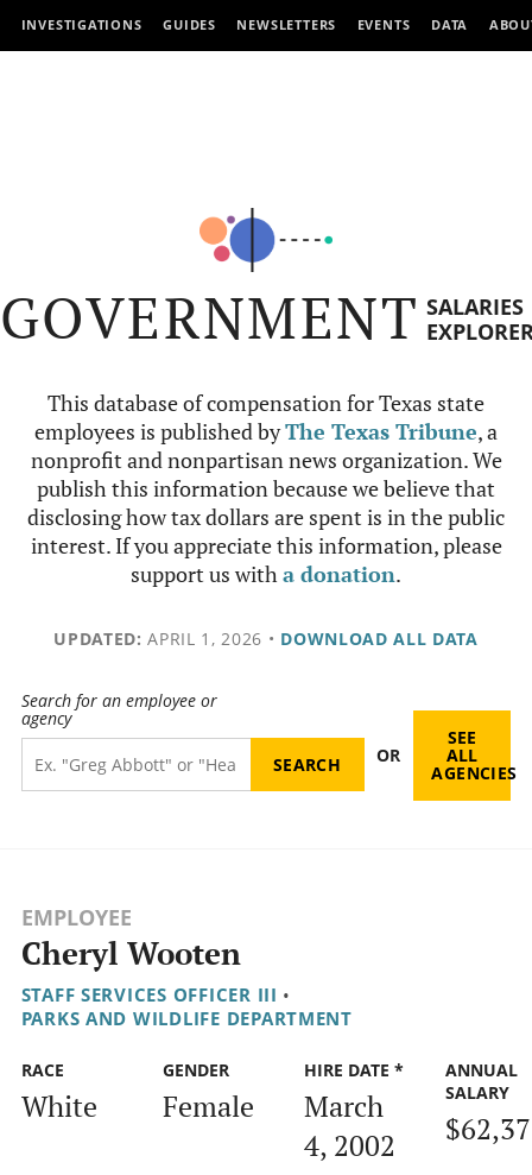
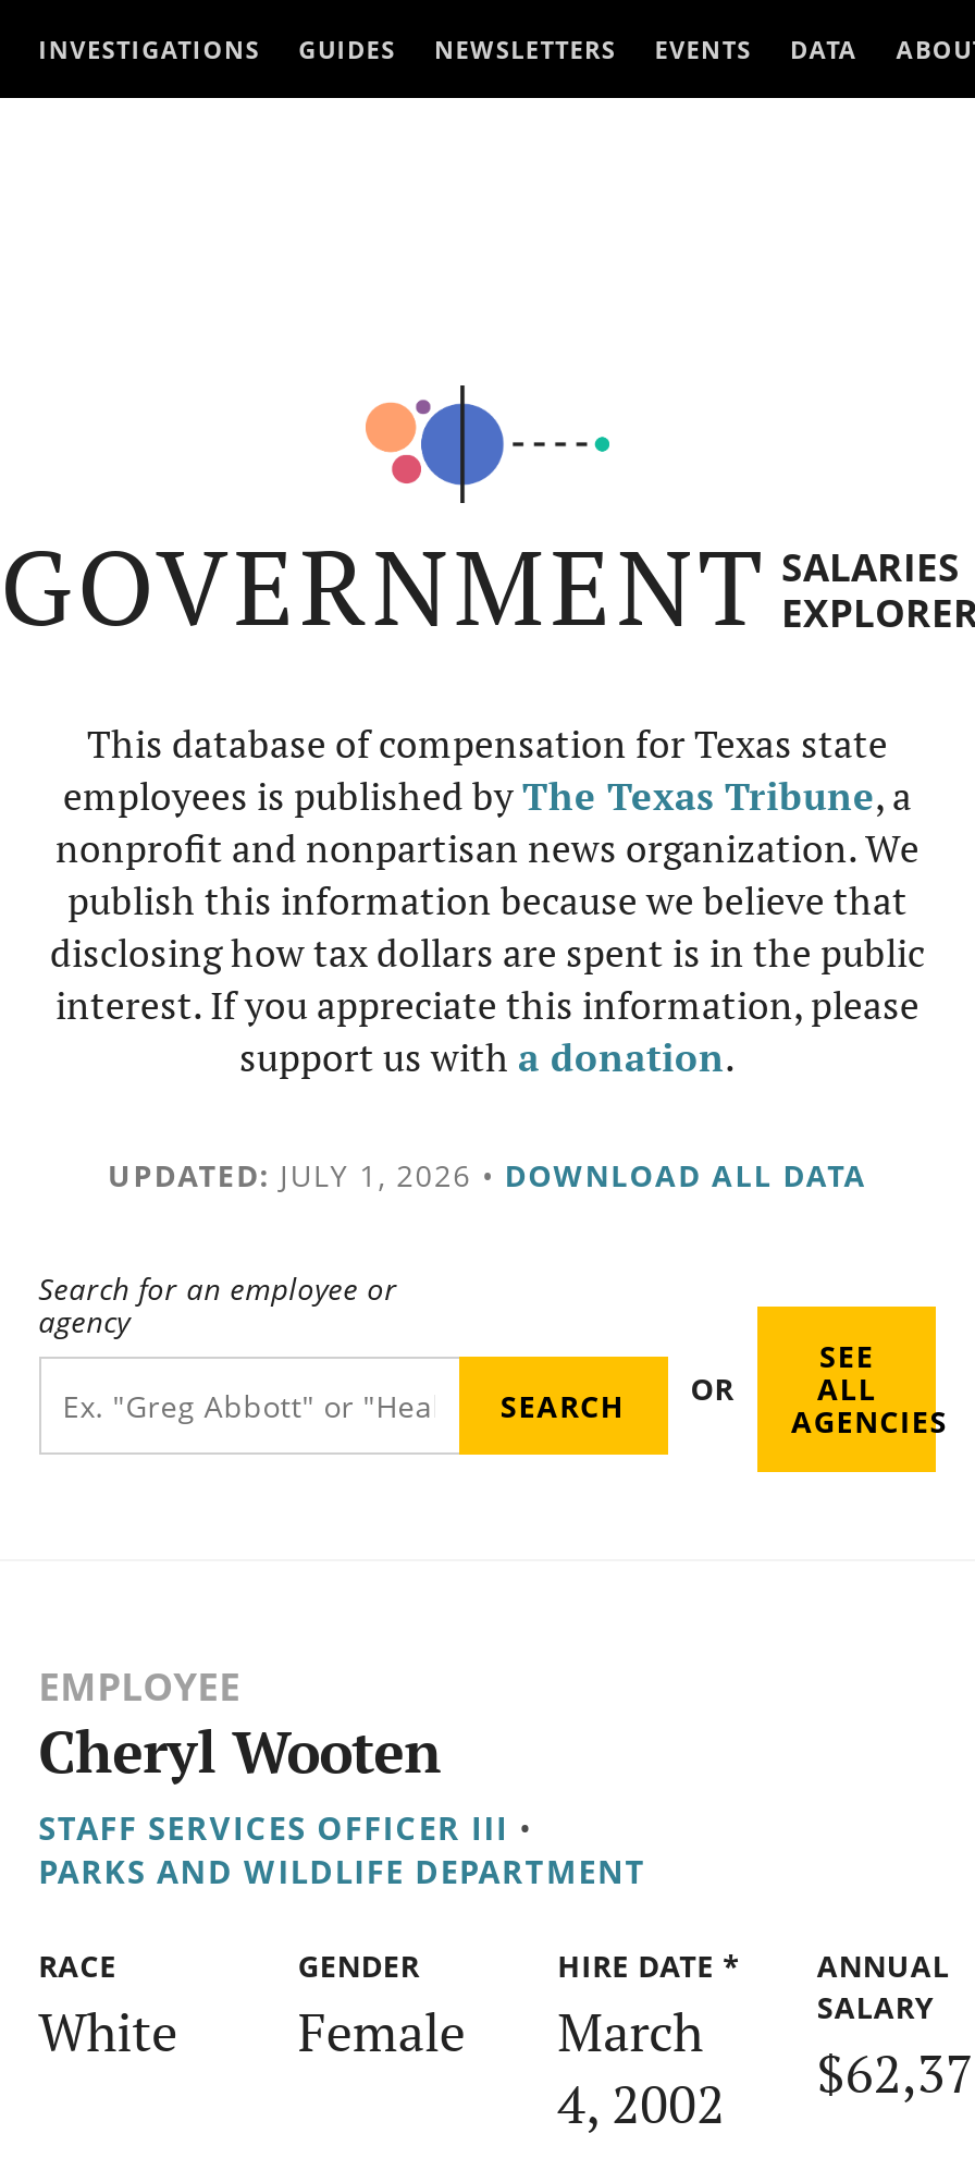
[54,627,478,650] UPDATED: APRIL 1, 2026 • DOWNLOAD ALL DATA -> [108,1154,867,1196] UPDATED: JULY 1, 2026 • DOWNLOAD ALL DATA

